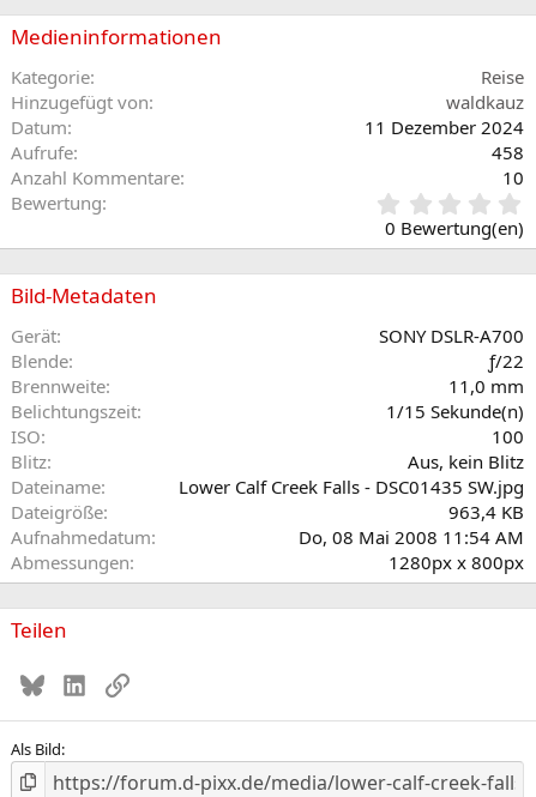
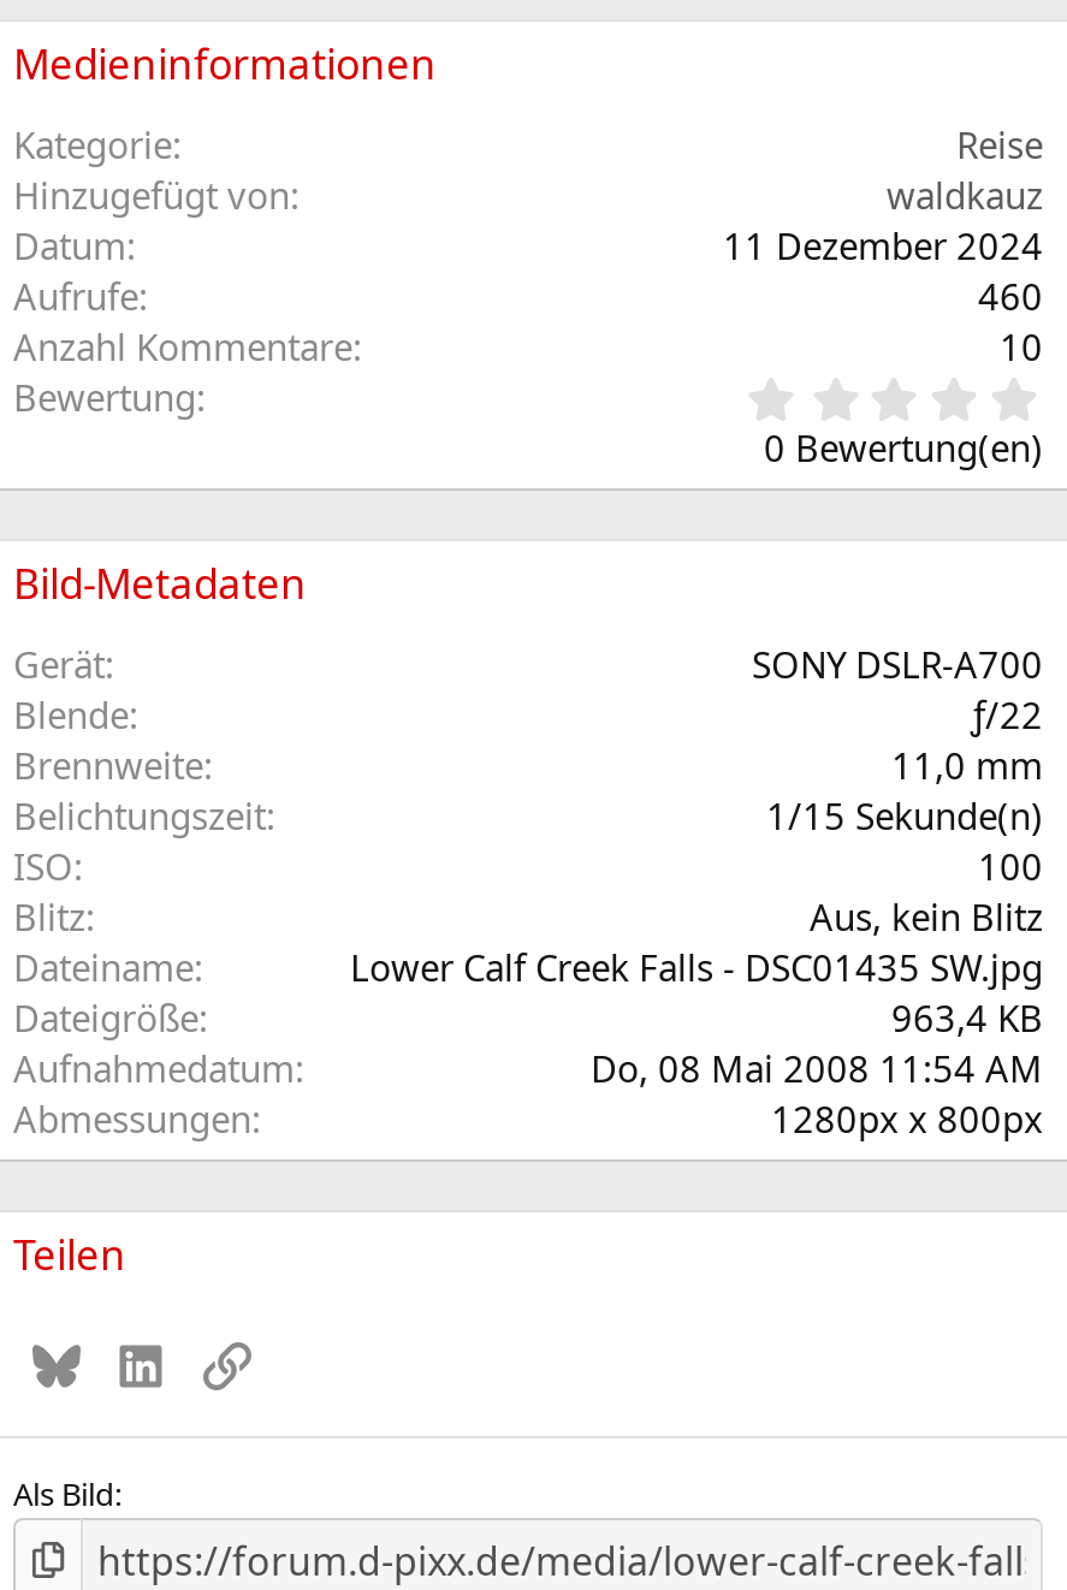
[492,140,524,164] 458 -> [978,271,1043,319] 460

